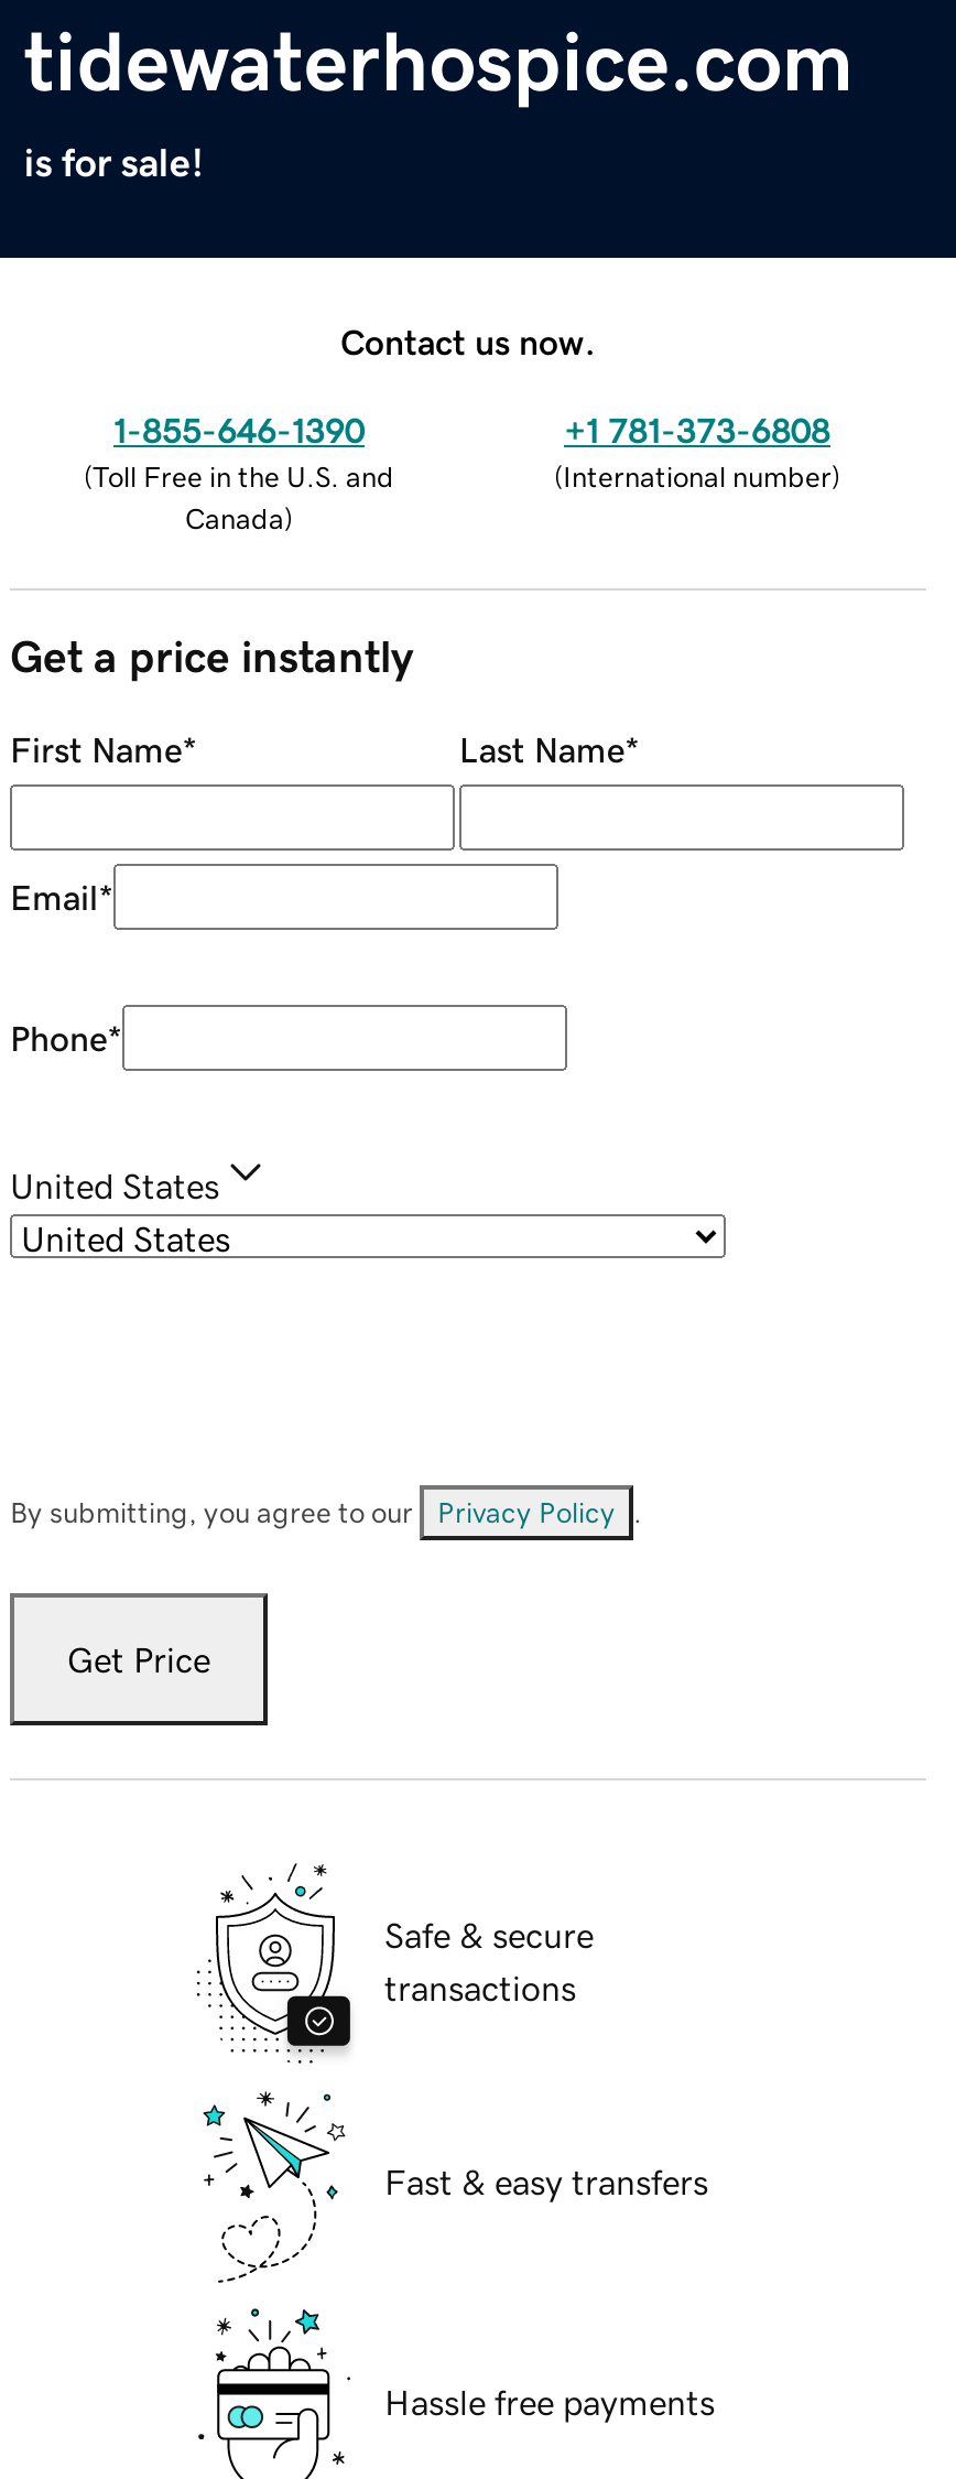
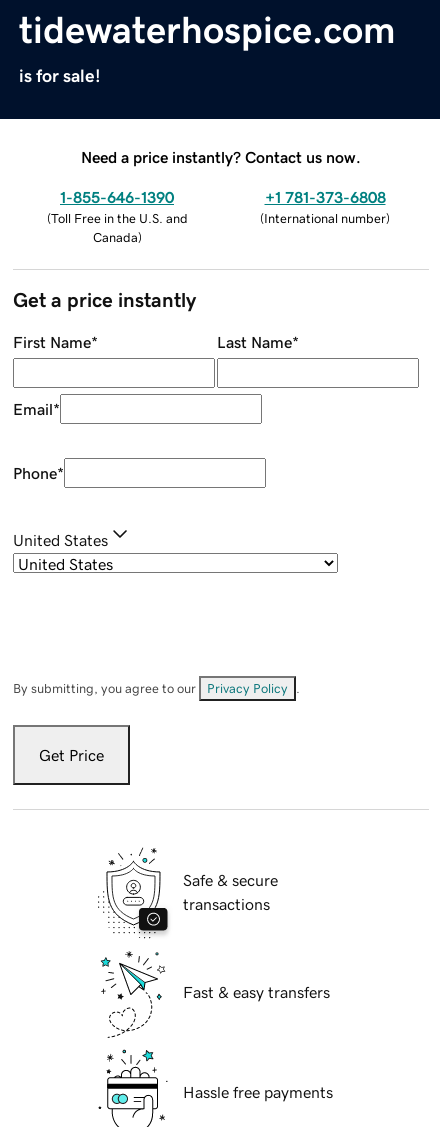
[340,323,596,358] Contact us now. -> [81,149,361,165] Need a price instantly? Contact us now.

